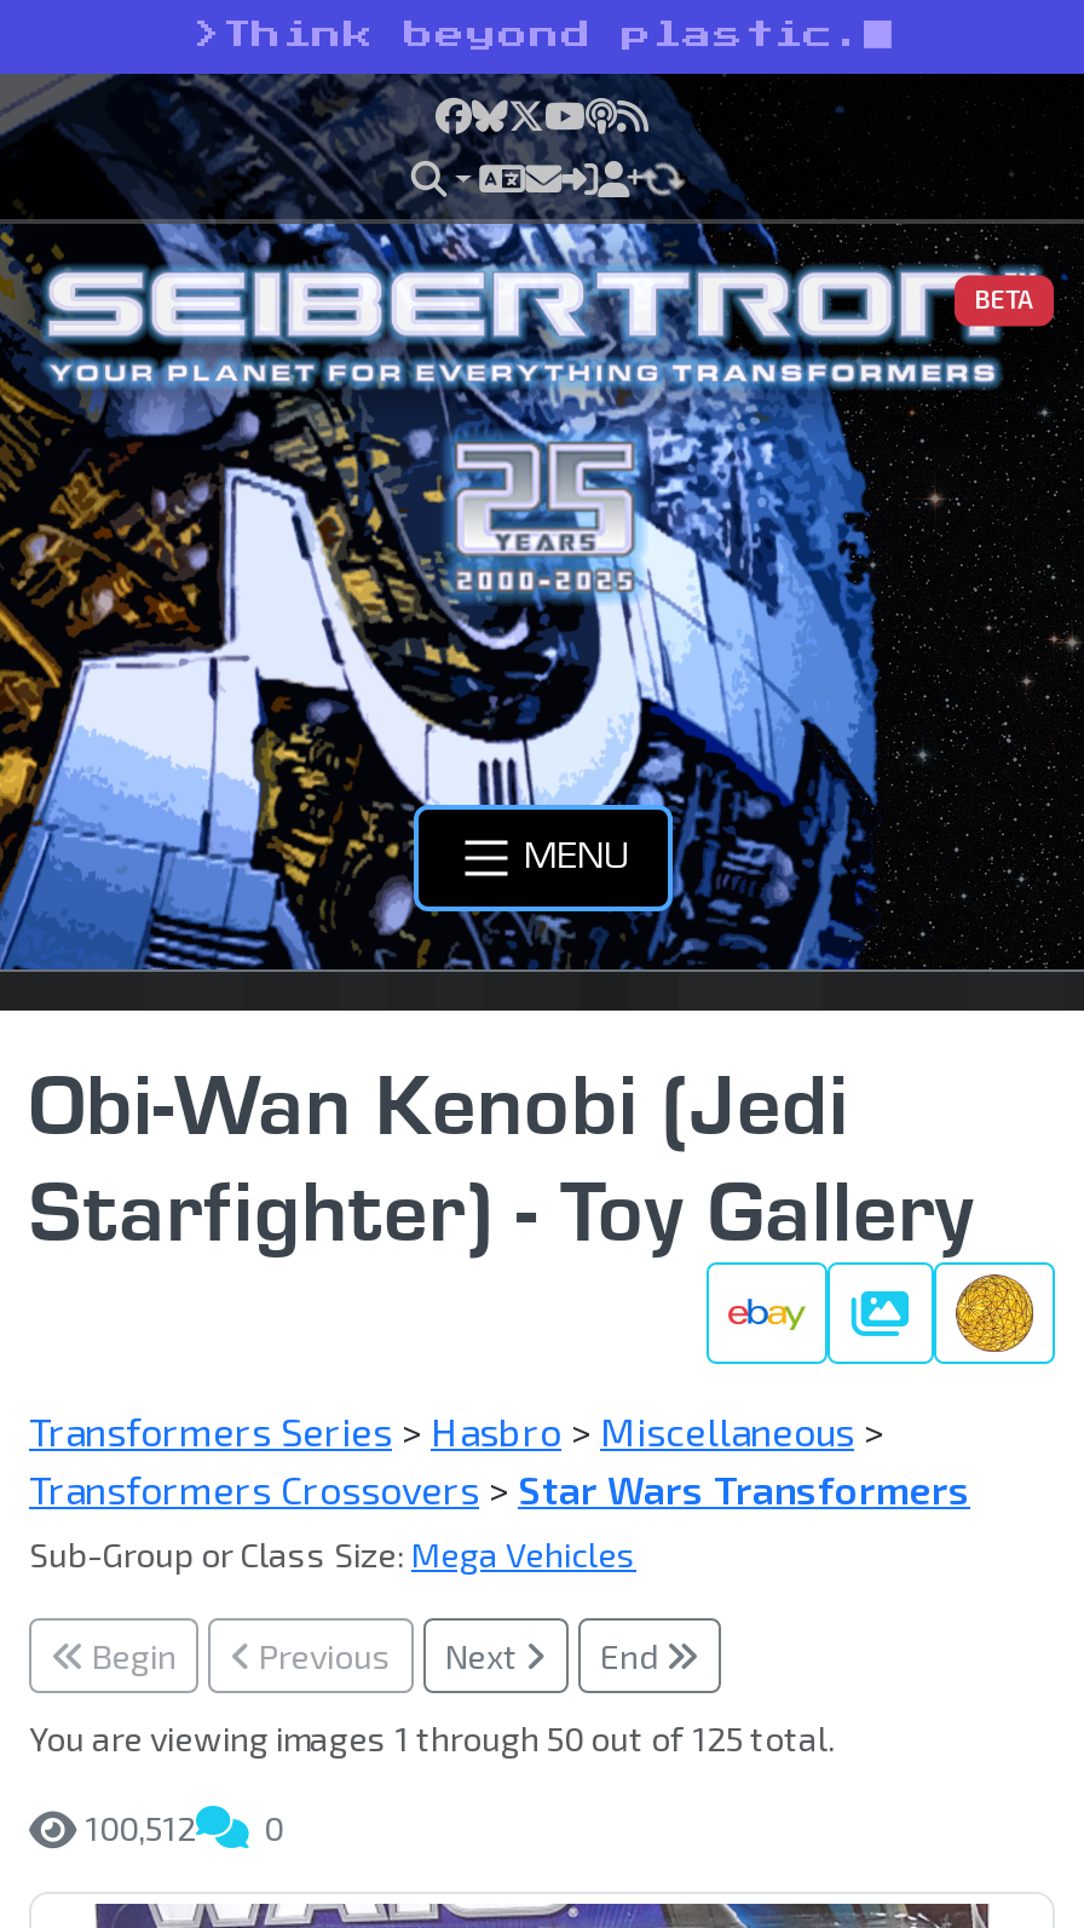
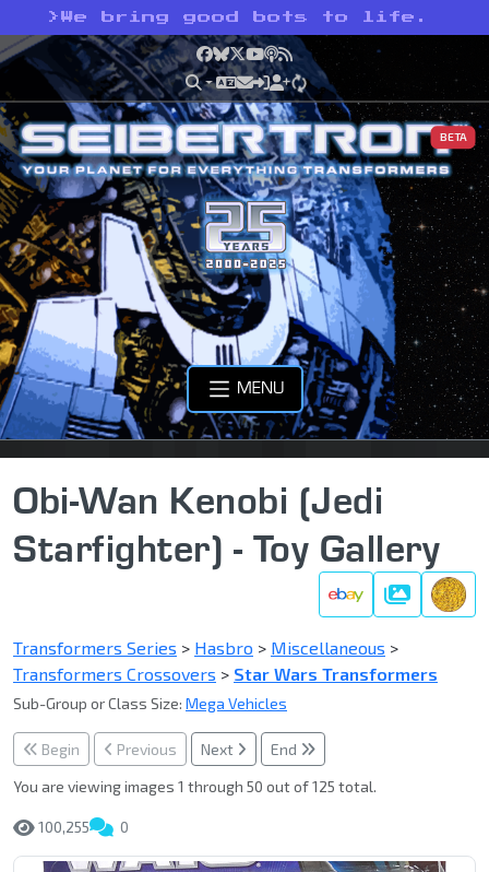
[194,21,864,50] > Think beyond plastic. -> [48,11,429,24] > We bring good bots to life.
[77,1807,283,1849] 100,512 0 -> [35,818,129,836] 100,255 0

